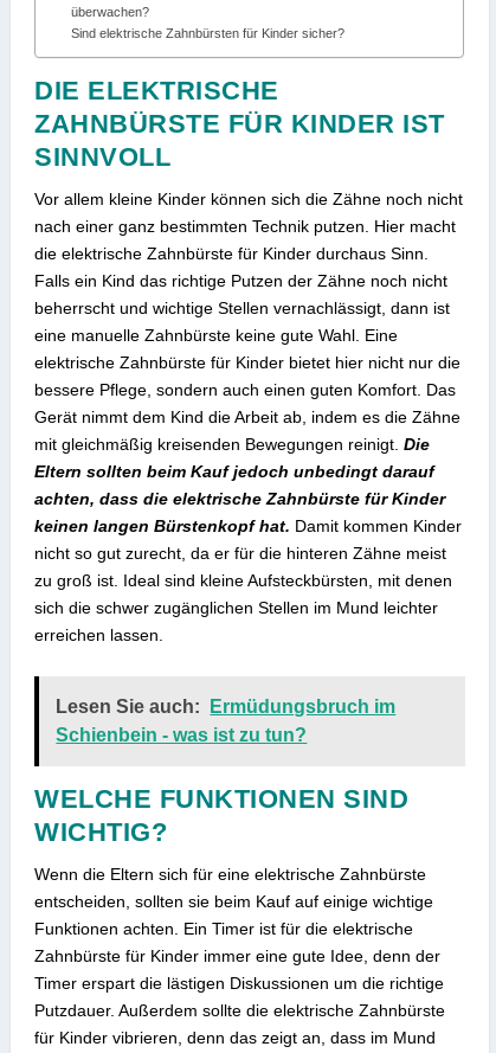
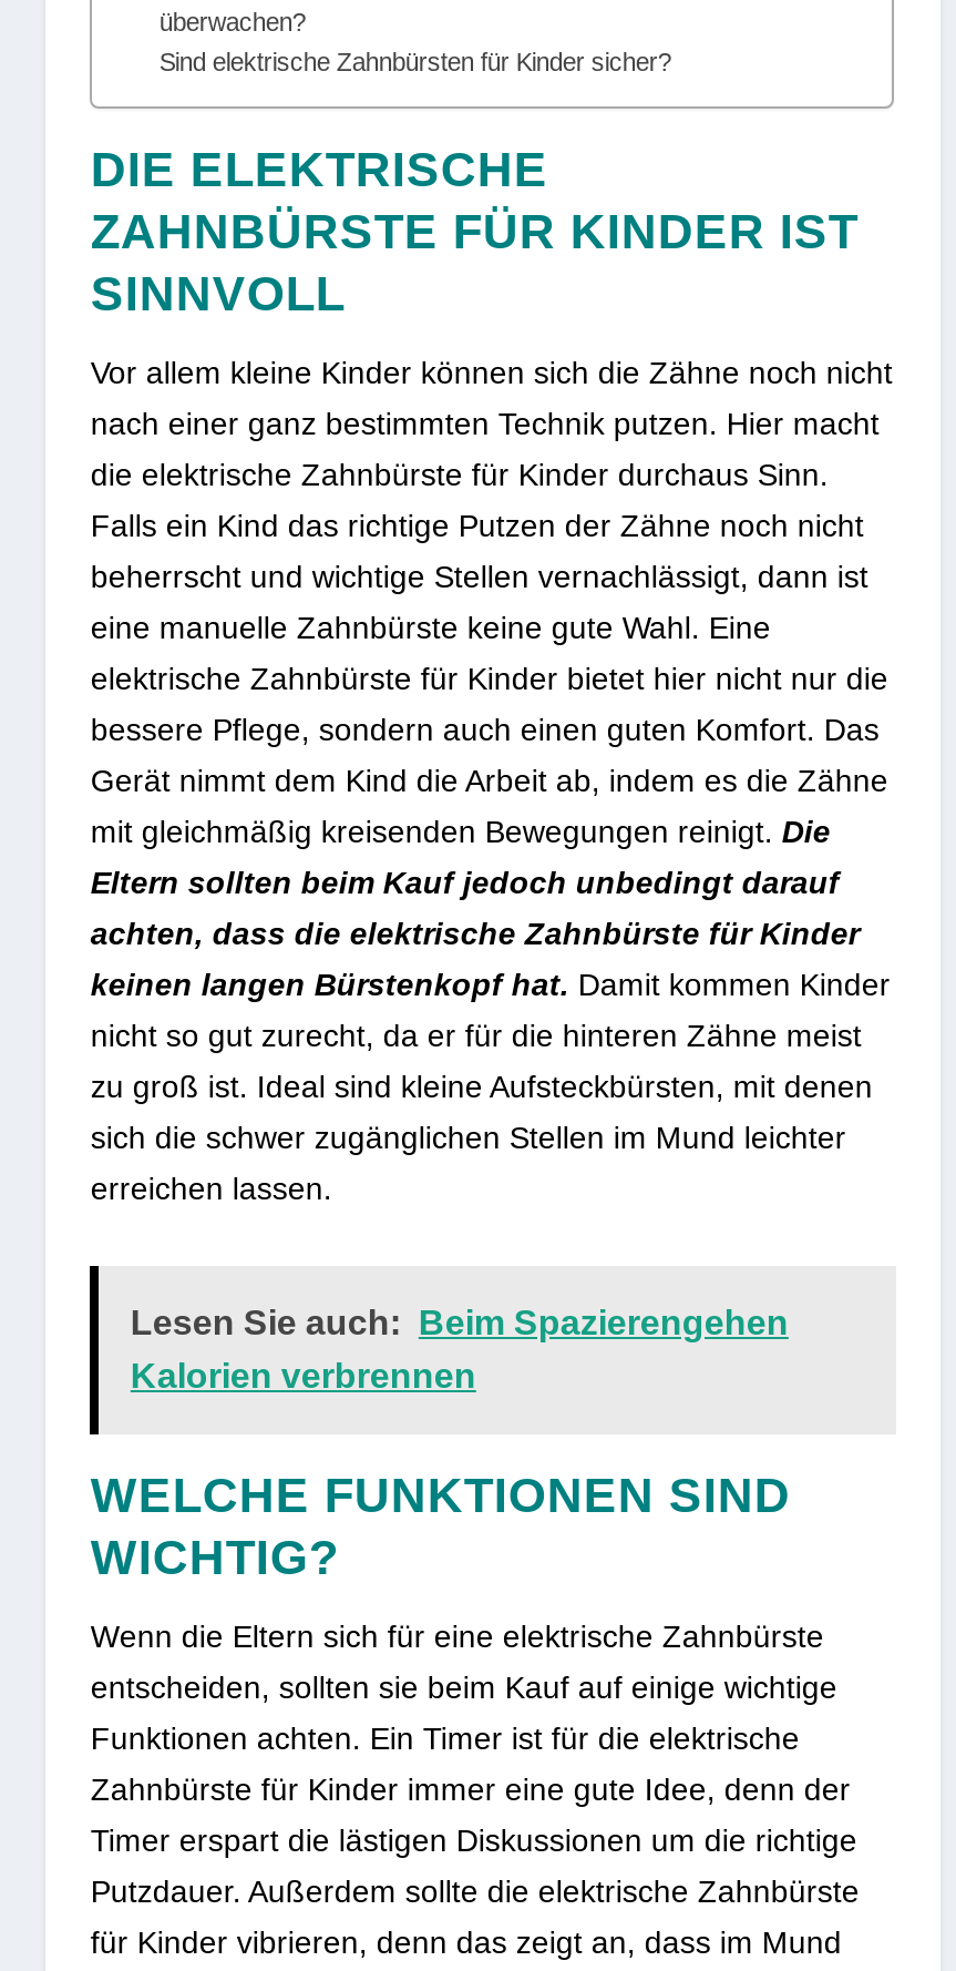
[56,696,396,745] Lesen Sie auch: Ermüdungsbruch im | Schienbein - was ist zu tun? -> [130,1303,789,1394] Lesen Sie auch: Beim Spazierengehen | Kalorien verbrennen

